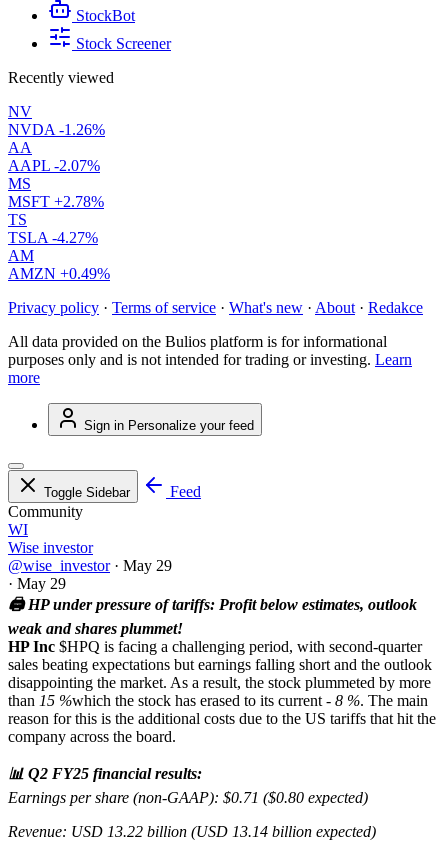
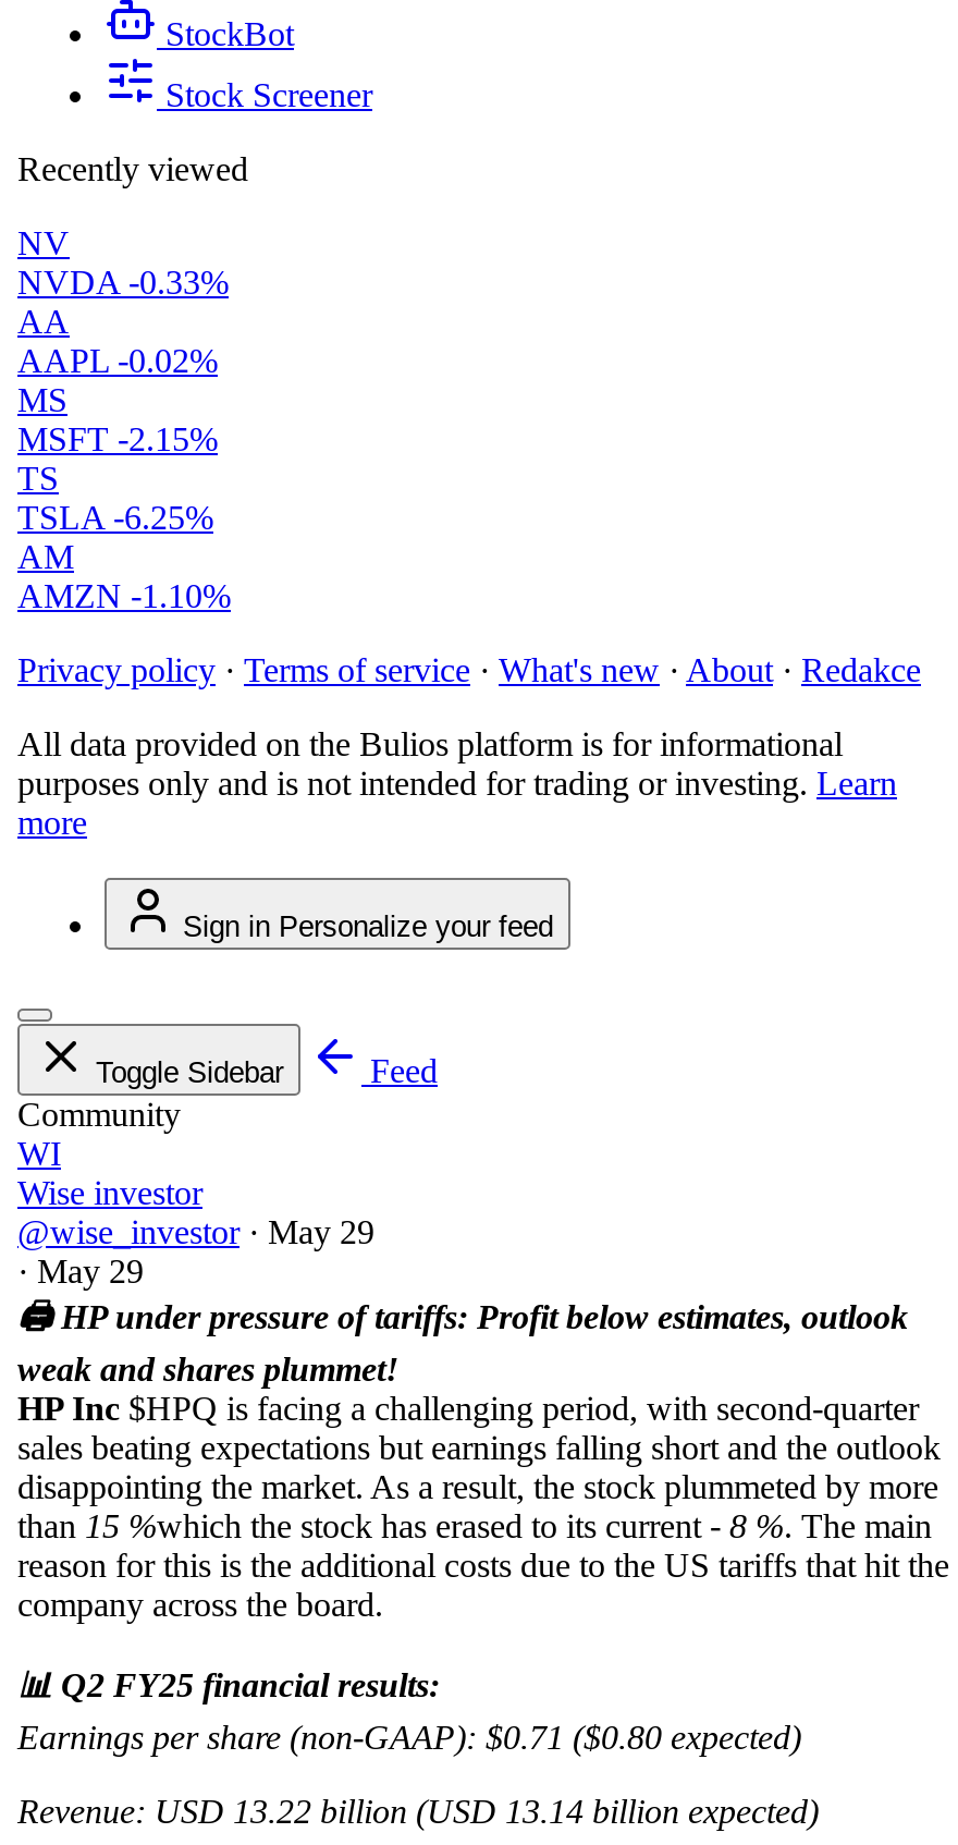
[8,121,105,138] NVDA -1.26% -> [17,264,229,301] NVDA -0.33%
[8,157,100,174] AAPL -2.07% -> [17,342,218,379] AAPL -0.02%
[8,193,104,210] MSFT +2.78% -> [17,421,218,458] MSFT -2.15%
[8,229,98,246] TSLA -4.27% -> [17,499,213,536] TSLA -6.25%
[8,265,110,282] AMZN +0.49% -> [17,577,231,614] AMZN -1.10%

